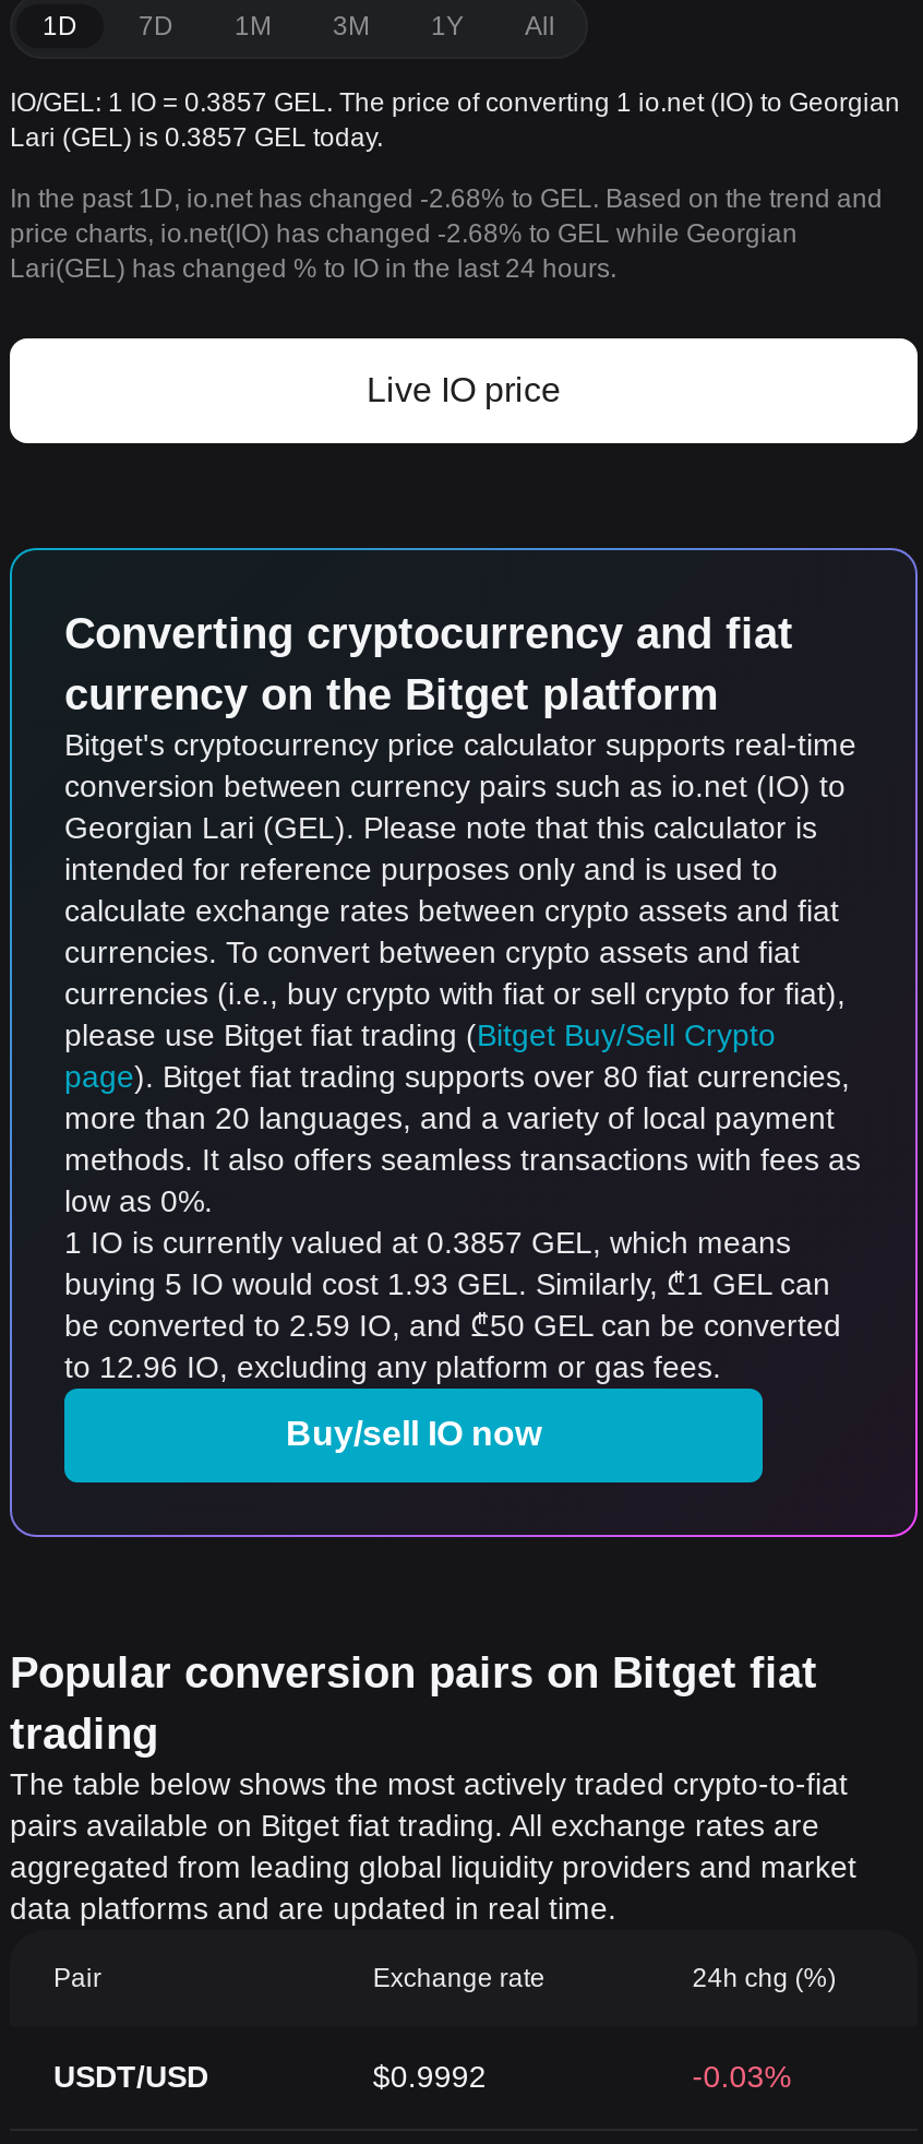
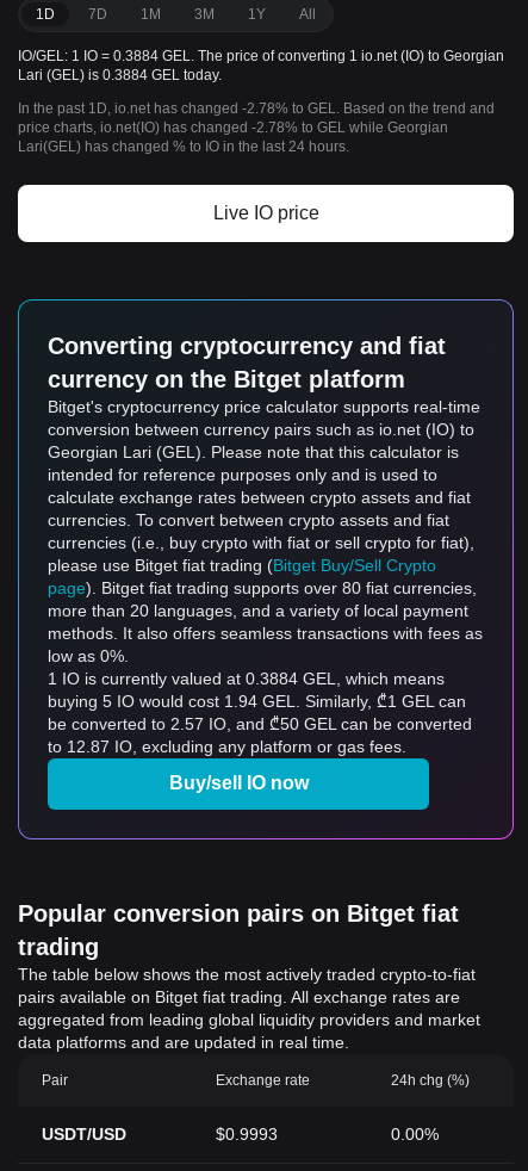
[10,87,900,118] IO/GEL: 1 IO = 0.3857 GEL. The price of converting 1 io.net (IO) to Georgian -> [18,48,504,64] IO/GEL: 1 IO = 0.3884 GEL. The price of converting 1 io.net (IO) to Georgian
[10,122,383,153] Lari (GEL) is 0.3857 GEL today. -> [18,67,222,83] Lari (GEL) is 0.3884 GEL today.
[10,183,883,214] In the past 1D, io.net has changed -2.68% to GEL. Based on the trend and -> [18,100,495,117] In the past 1D, io.net has changed -2.78% to GEL. Based on the trend and
[10,218,798,249] price charts, io.net(IO) has changed -2.68% to GEL while Georgian -> [18,119,448,136] price charts, io.net(IO) has changed -2.78% to GEL while Georgian
[64,1225,791,1260] 1 IO is currently valued at 0.3857 GEL, which means -> [48,669,445,688] 1 IO is currently valued at 0.3884 GEL, which means
[64,1266,830,1301] buying 5 IO would cost 1.93 GEL. Similarly, ₾1 GEL can -> [48,692,466,711] buying 5 IO would cost 1.94 GEL. Similarly, ₾1 GEL can
[64,1308,841,1343] be converted to 2.59 IO, and ₾50 GEL can be converted -> [48,714,472,733] be converted to 2.57 IO, and ₾50 GEL can be converted
[64,1349,721,1384] to 12.96 IO, excluding any platform or gas fees. -> [48,737,406,756] to 12.87 IO, excluding any platform or gas fees.
[373,2059,486,2094] $0.9992 -> [216,1124,278,1144] $0.9993
[692,2059,791,2094] -0.03% -> [391,1124,438,1144] 0.00%

